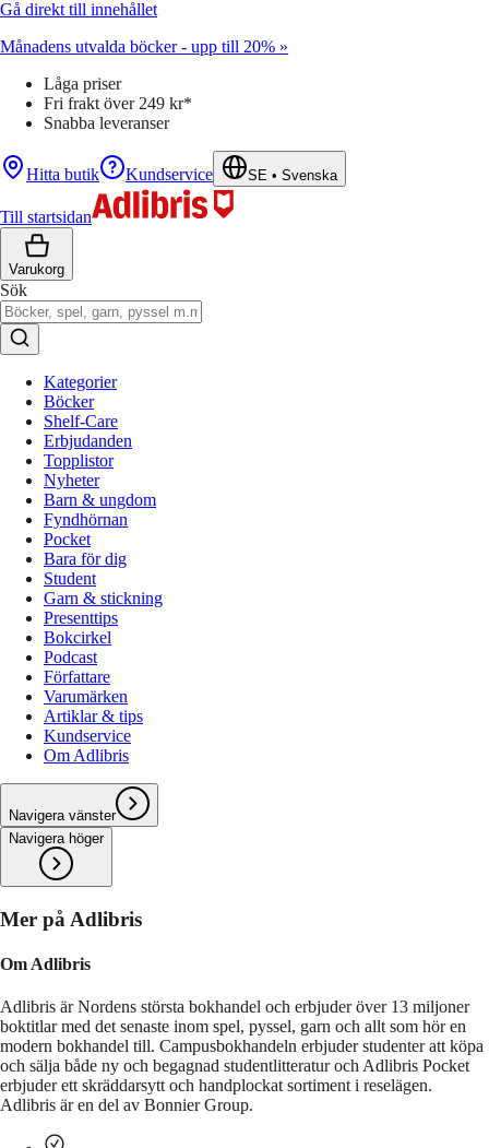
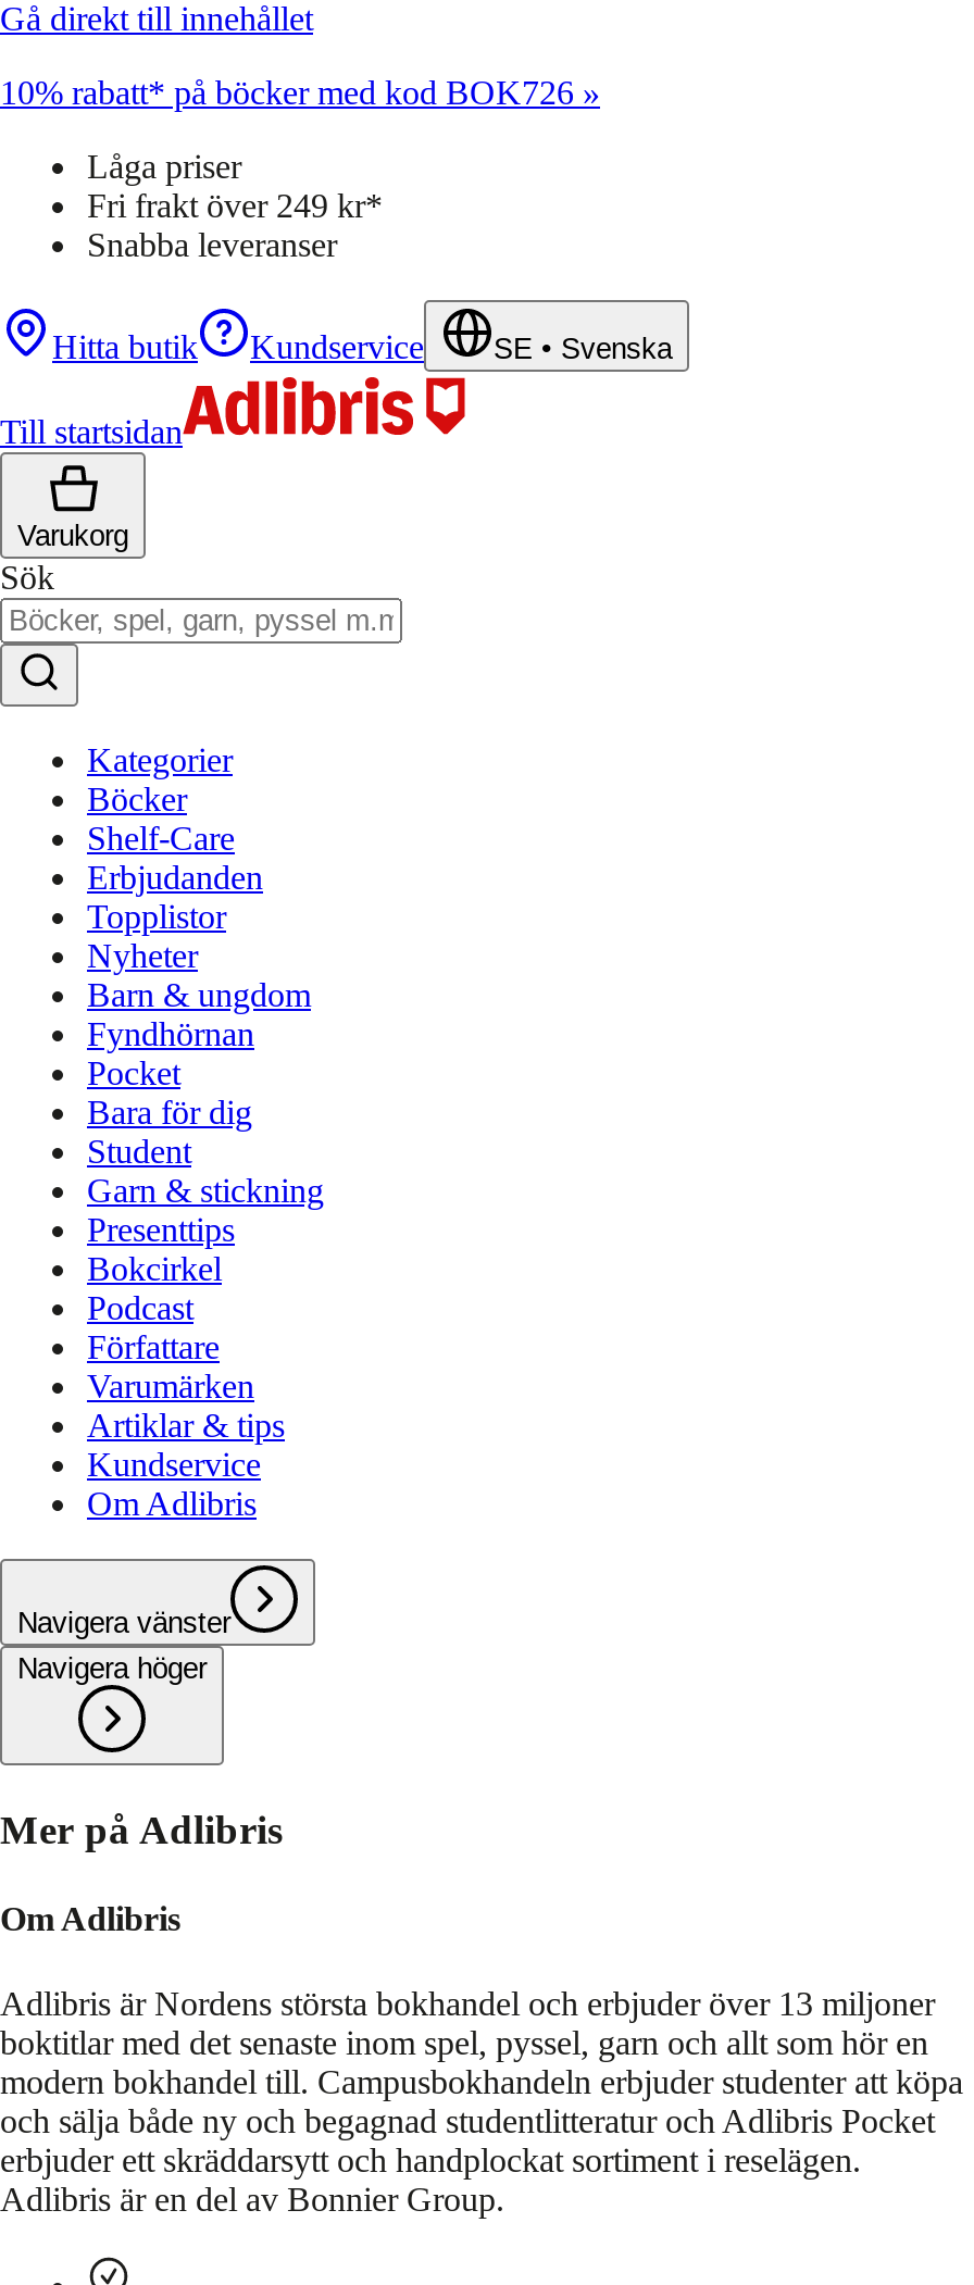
[0,37,288,56] Månadens utvalda böcker - upp till 20% » -> [0,74,600,111] 10% rabatt* på böcker med kod BOK726 »

